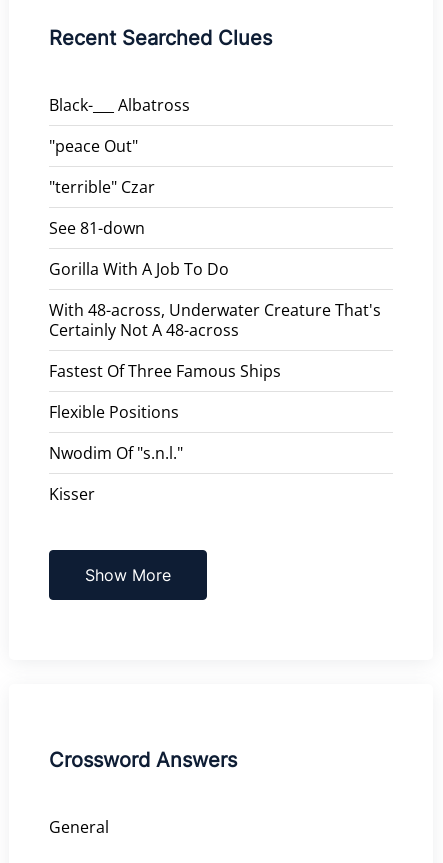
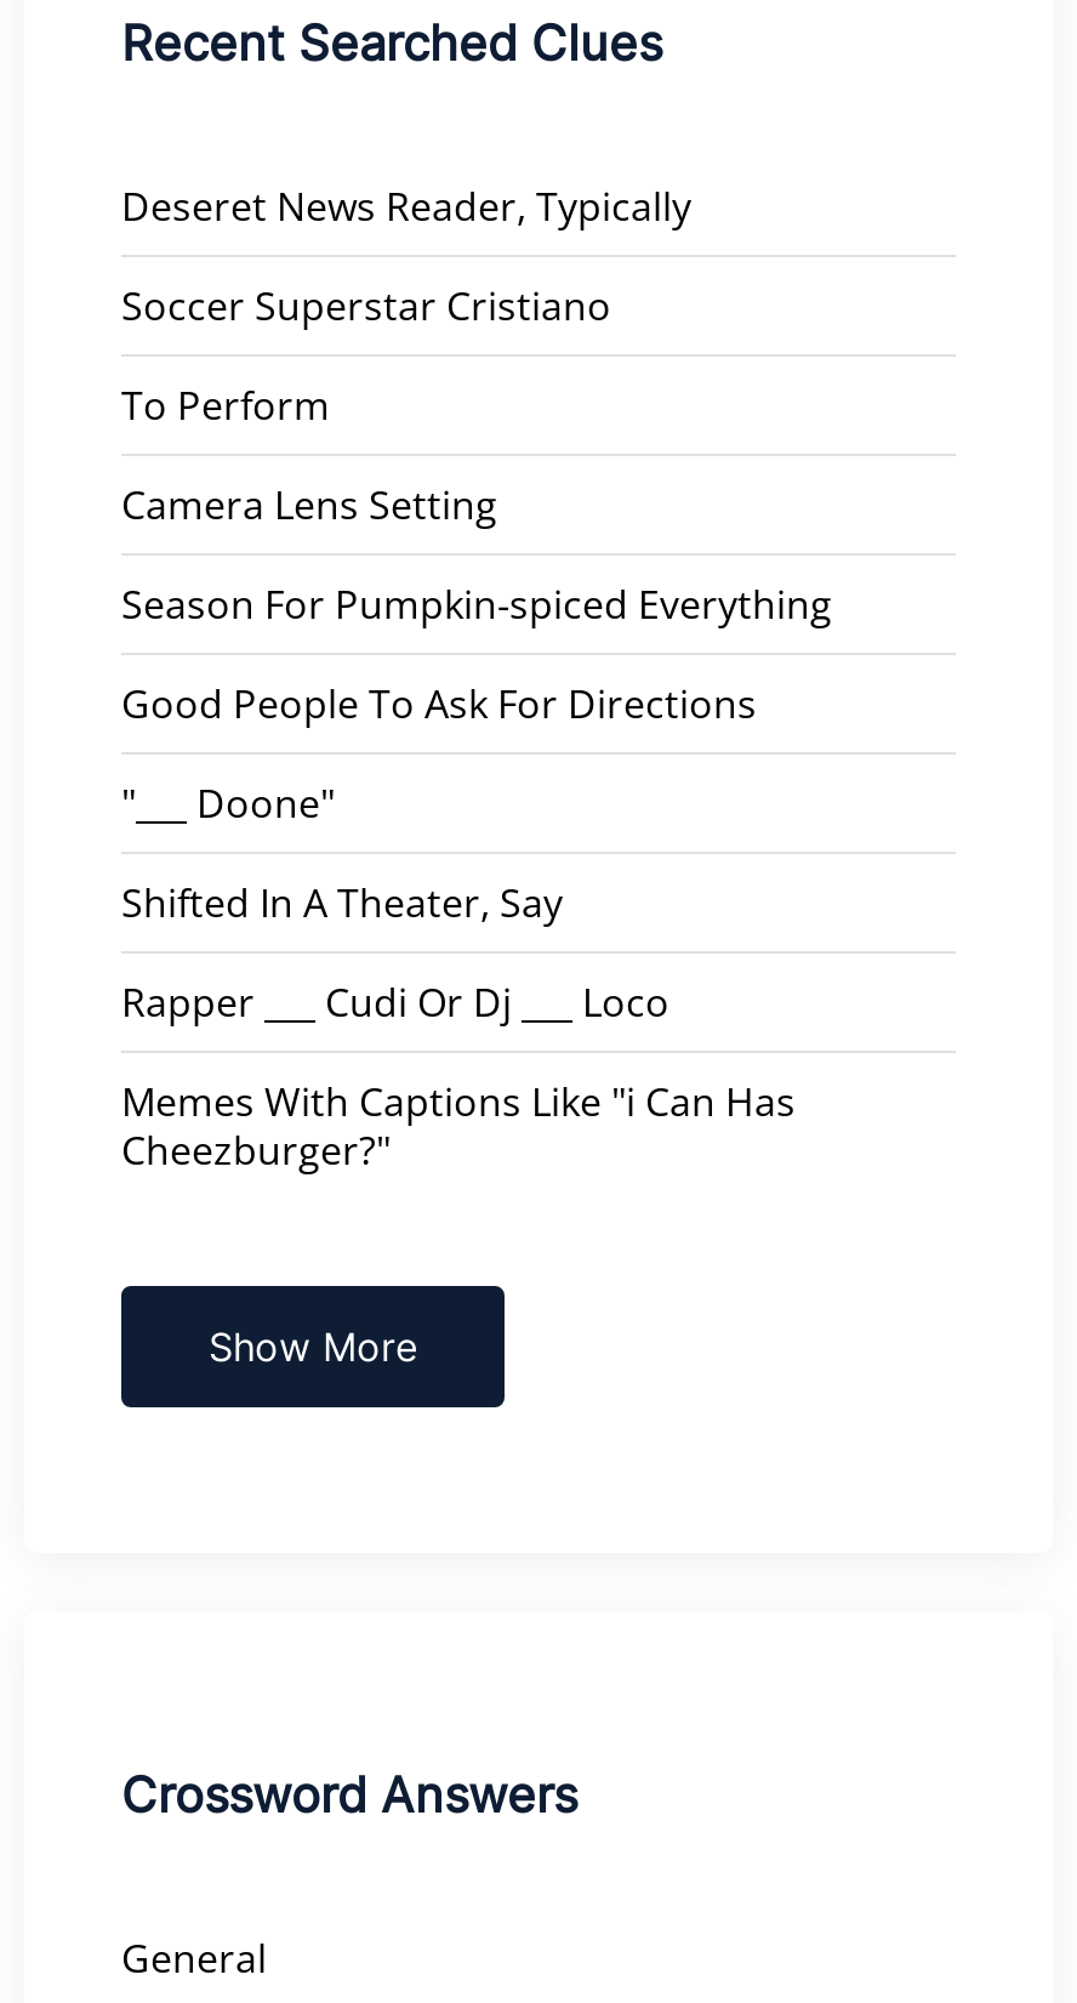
[49,93,190,115] Black-___ Albatross -> [121,178,691,232] Deseret News Reader, Typically
[49,134,138,156] "peace Out" -> [121,278,611,331] Soccer Superstar Cristiano
[49,175,155,197] "terrible" Czar -> [121,377,330,431] To Perform
[49,216,145,238] See 81-down -> [121,477,497,530] Camera Lens Setting
[49,257,229,279] Gorilla With A Job To Do -> [121,576,832,630] Season For Pumpkin-spiced Everything
[49,298,381,340] With 48-across, Underwater Creature That's | Certainly Not A 48-across -> [121,676,757,729] Good People To Ask For Directions
[49,359,281,381] Fastest Of Three Famous Ships -> [121,775,335,829] "___ Doone"
[49,400,179,422] Flexible Positions -> [121,875,563,928] Shifted In A Theater, Say
[49,441,183,463] Nwodim Of "s.n.l." -> [121,974,669,1028] Rapper ___ Cudi Or Dj ___ Loco
[49,482,95,504] Kisser -> [121,1074,796,1176] Memes With Captions Like "i Can Has | Cheezburger?"

